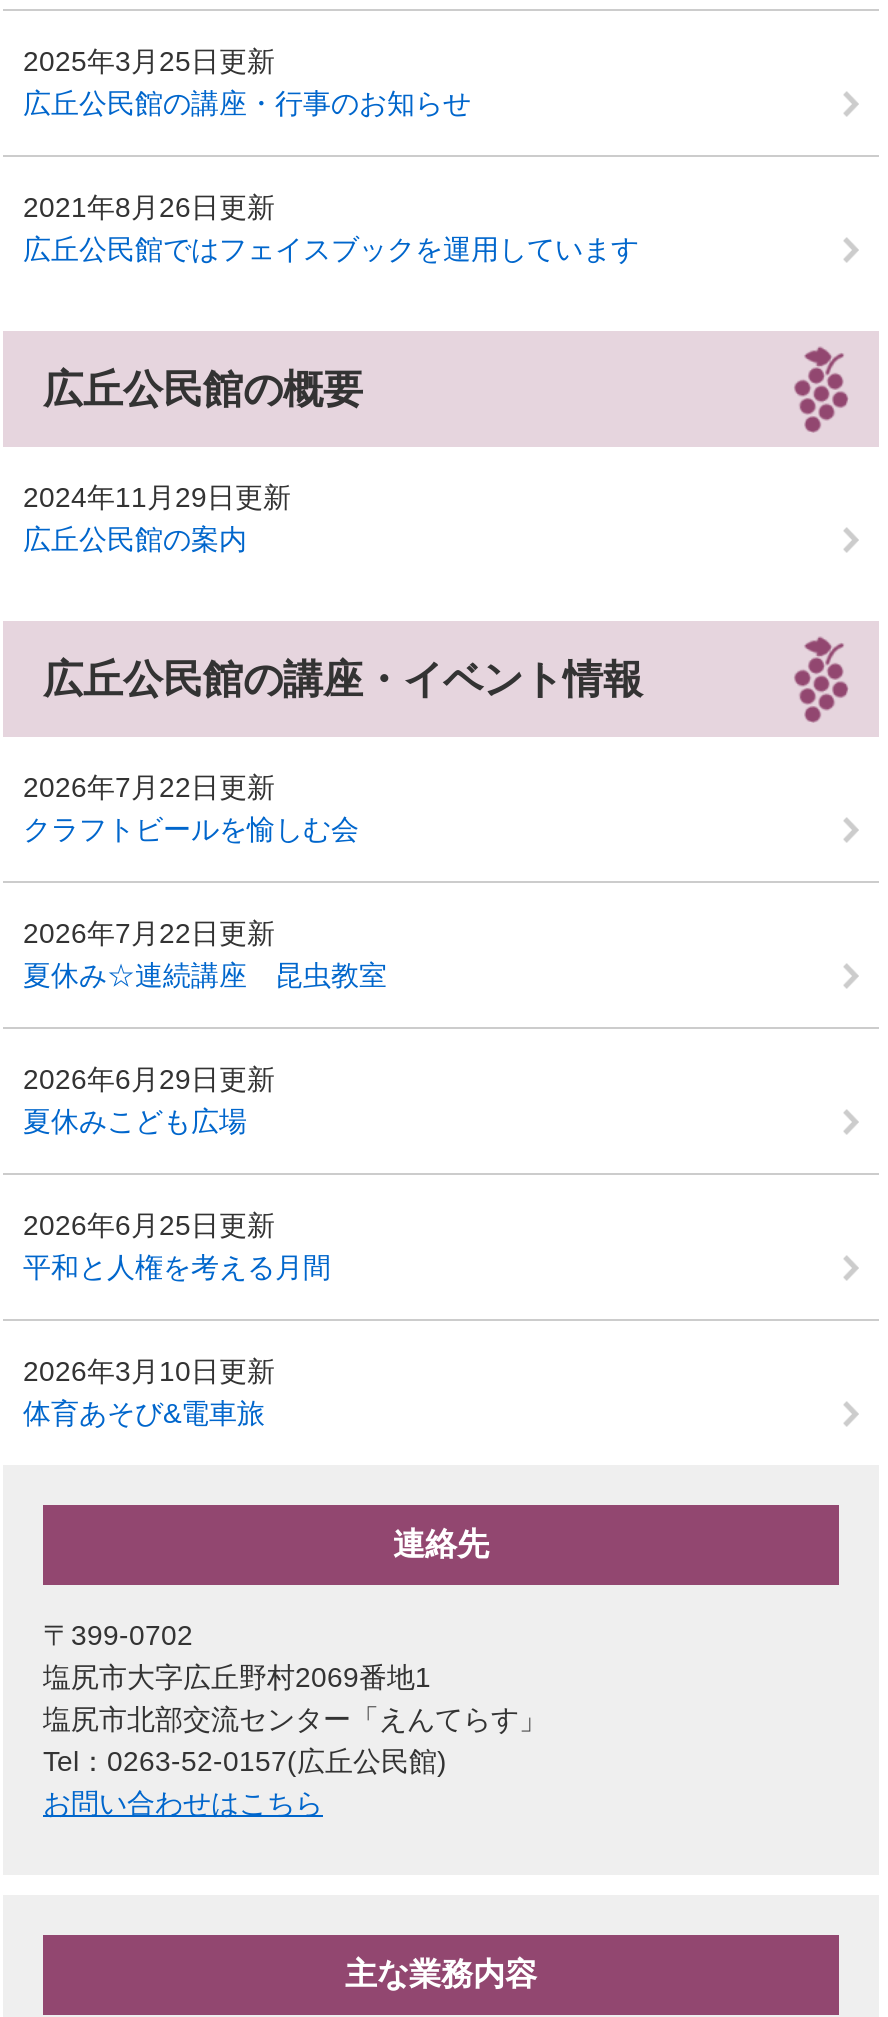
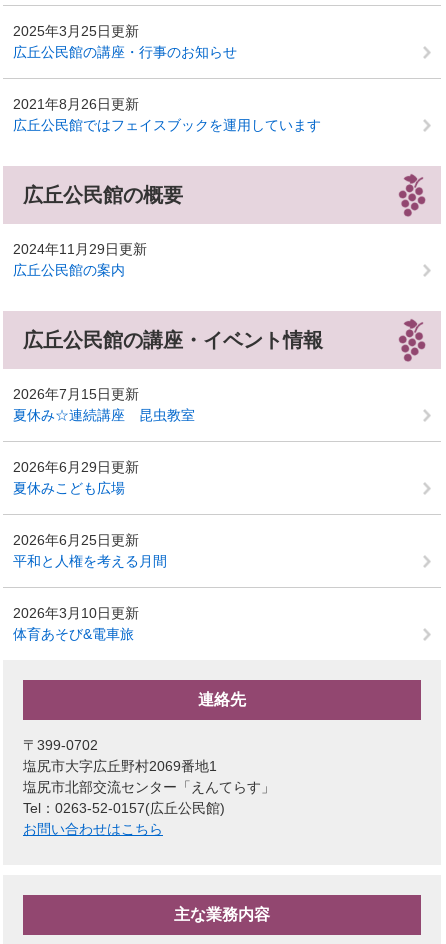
[23,771,359,949] 2026年7月22日更新 | クラフトビールを愉しむ会 | 2026年7月22日更新 -> [13,386,139,402] 2026年7月15日更新

